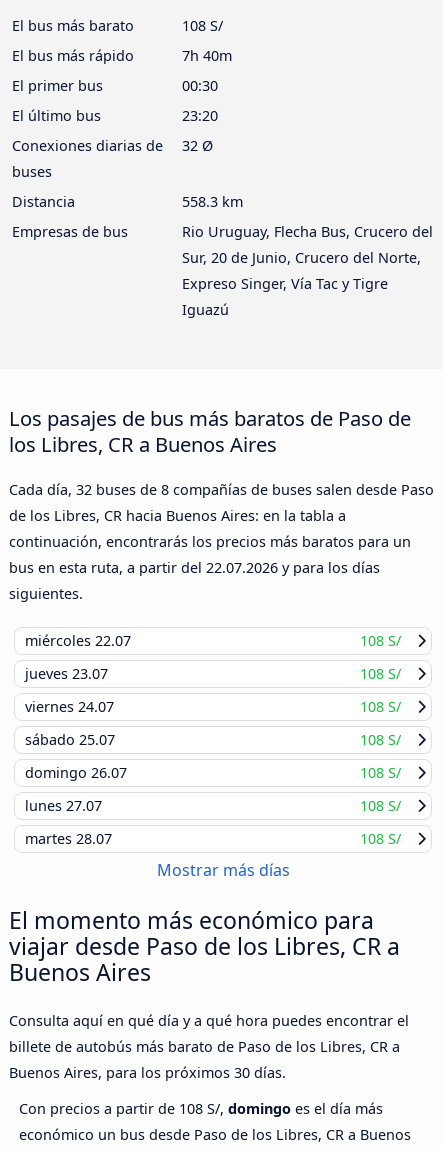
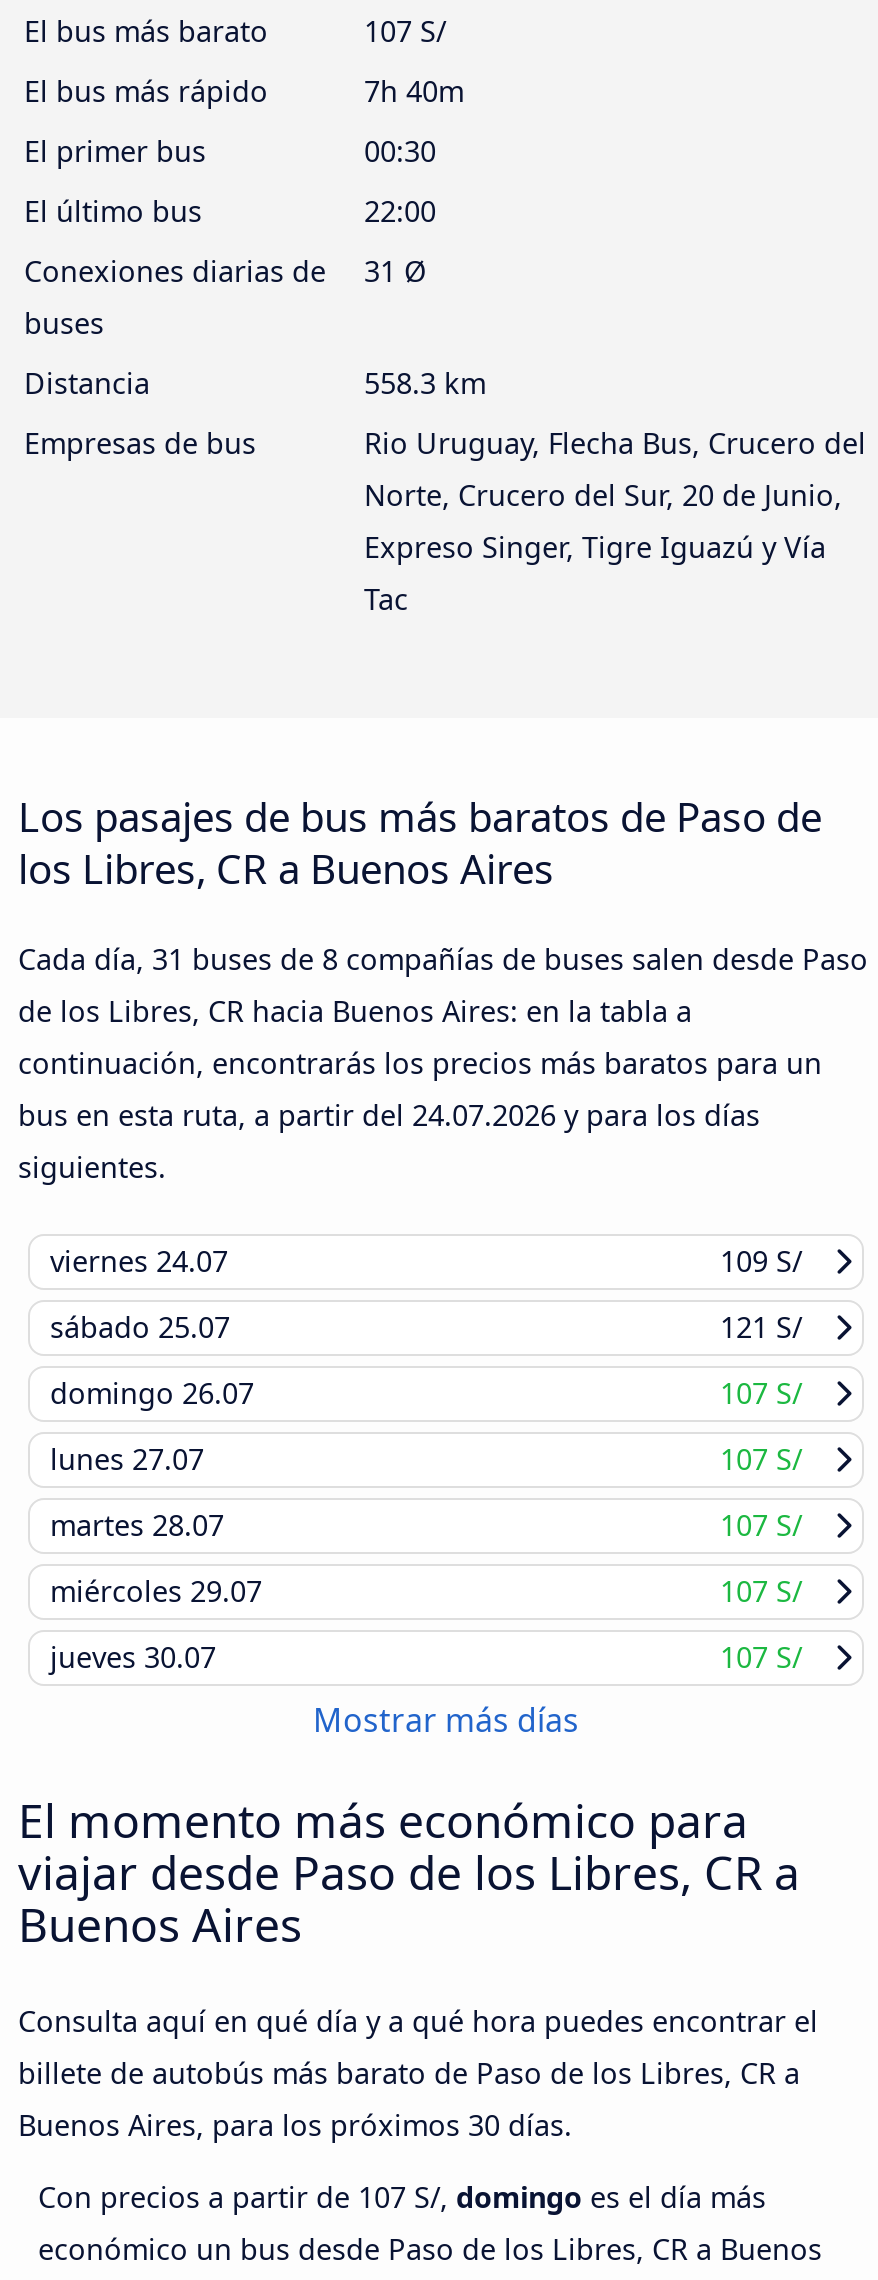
[182,16,223,35] 108 S/ -> [364,12,446,50] 107 S/
[182,106,218,125] 23:20 -> [364,192,436,230] 22:00
[12,136,213,155] Conexiones diarias de 32 Ø -> [24,252,426,290] Conexiones diarias de 31 Ø
[182,248,421,319] Sur, 20 de Junio, Crucero del Norte, | Expreso Singer, Vía Tac y Tigre | Iguazú -> [364,476,842,618] Norte, Crucero del Sur, 20 de Junio, | Expreso Singer, Tigre Iguazú y Vía | Tac
[9,480,434,499] Cada día, 32 buses de 8 compañías de buses salen desde Paso -> [18,941,868,979] Cada día, 31 buses de 8 compañías de buses salen desde Paso
[9,558,380,577] bus en esta ruta, a partir del 22.07.2026 y para los días -> [18,1097,760,1135] bus en esta ruta, a partir del 24.07.2026 y para los días
[25,631,401,683] miércoles 22.07 | 108 S/ | jueves 23.07 | 108 S/ -> none
moved [25,697,127,848] -> [50,1243,254,1545]: viernes 24.07 | sábado 25.07 | domingo 26.07 | lunes 27.07 | martes 28.07
[360,697,401,716] 108 S/ -> [720,1243,802,1281] 109 S/
[360,730,401,749] 108 S/ -> [720,1309,802,1347] 121 S/
[360,763,401,782] 108 S/ -> [720,1375,802,1413] 107 S/
[360,796,401,815] 108 S/ -> [720,1441,802,1479] 107 S/
[360,829,401,848] 108 S/ -> [50,1507,802,1677] 107 S/ | miércoles 29.07 | 107 S/ | jueves 30.07 | 107 S/
[19,1099,383,1118] Con precios a partir de 108 S/, domingo es el día más -> [38,2179,766,2217] Con precios a partir de 107 S/, domingo es el día más

